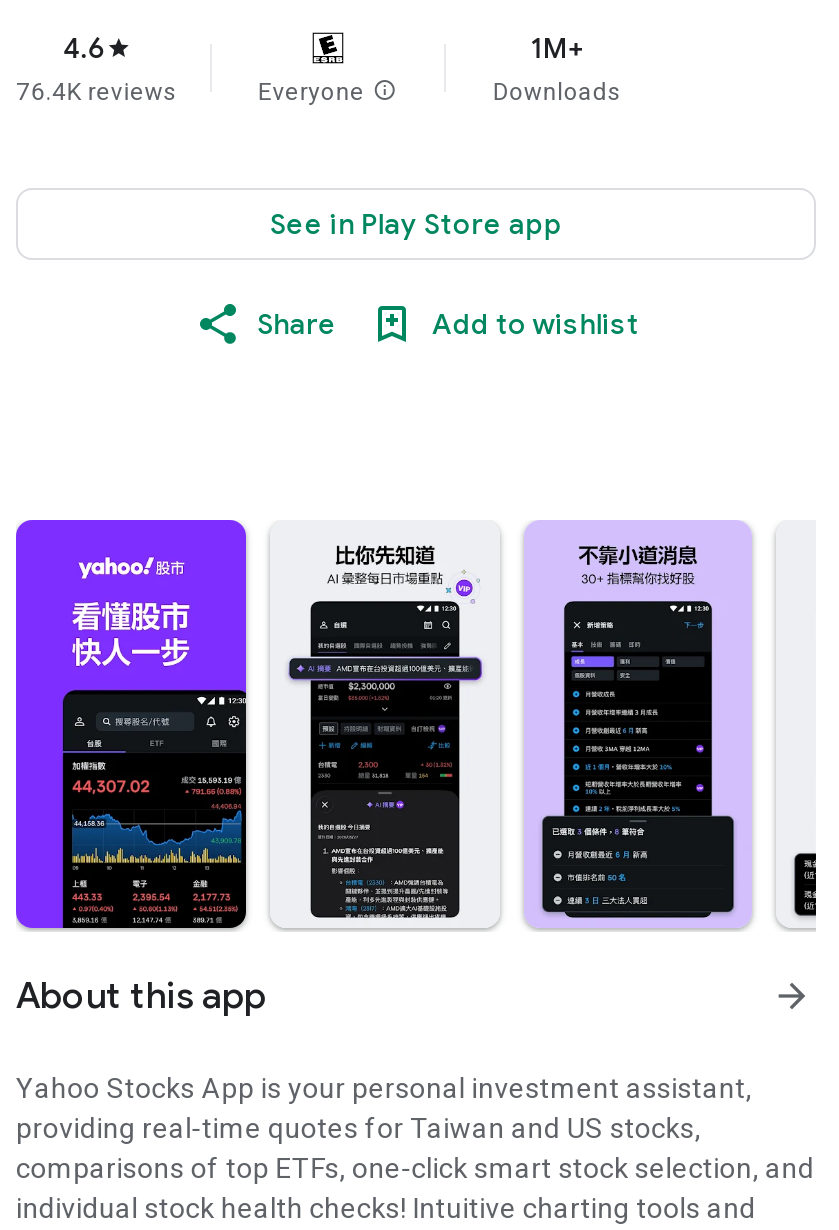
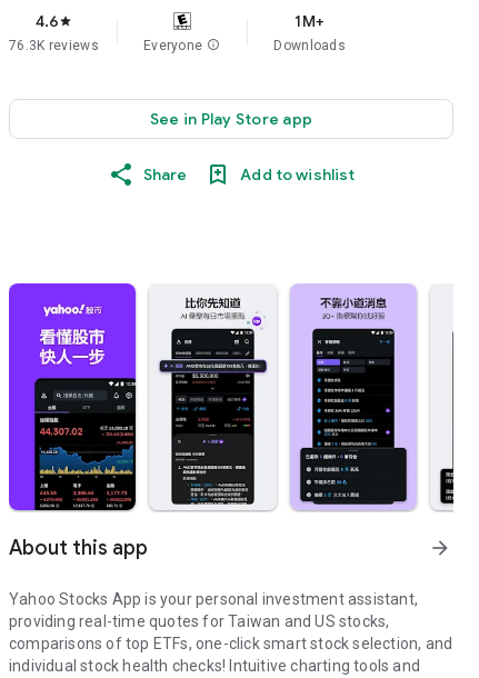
[16,78,178,106] 76.4K reviews -> [9,38,99,53] 76.3K reviews

